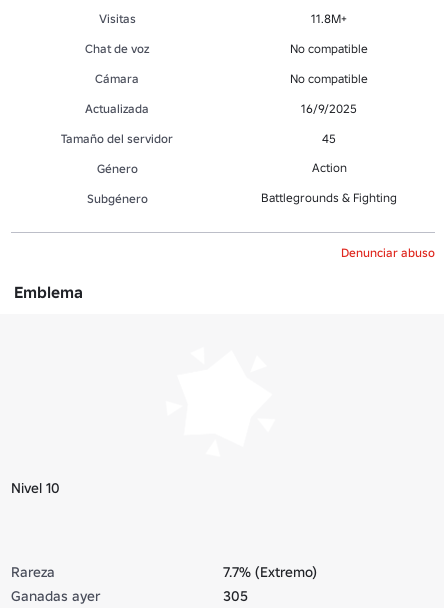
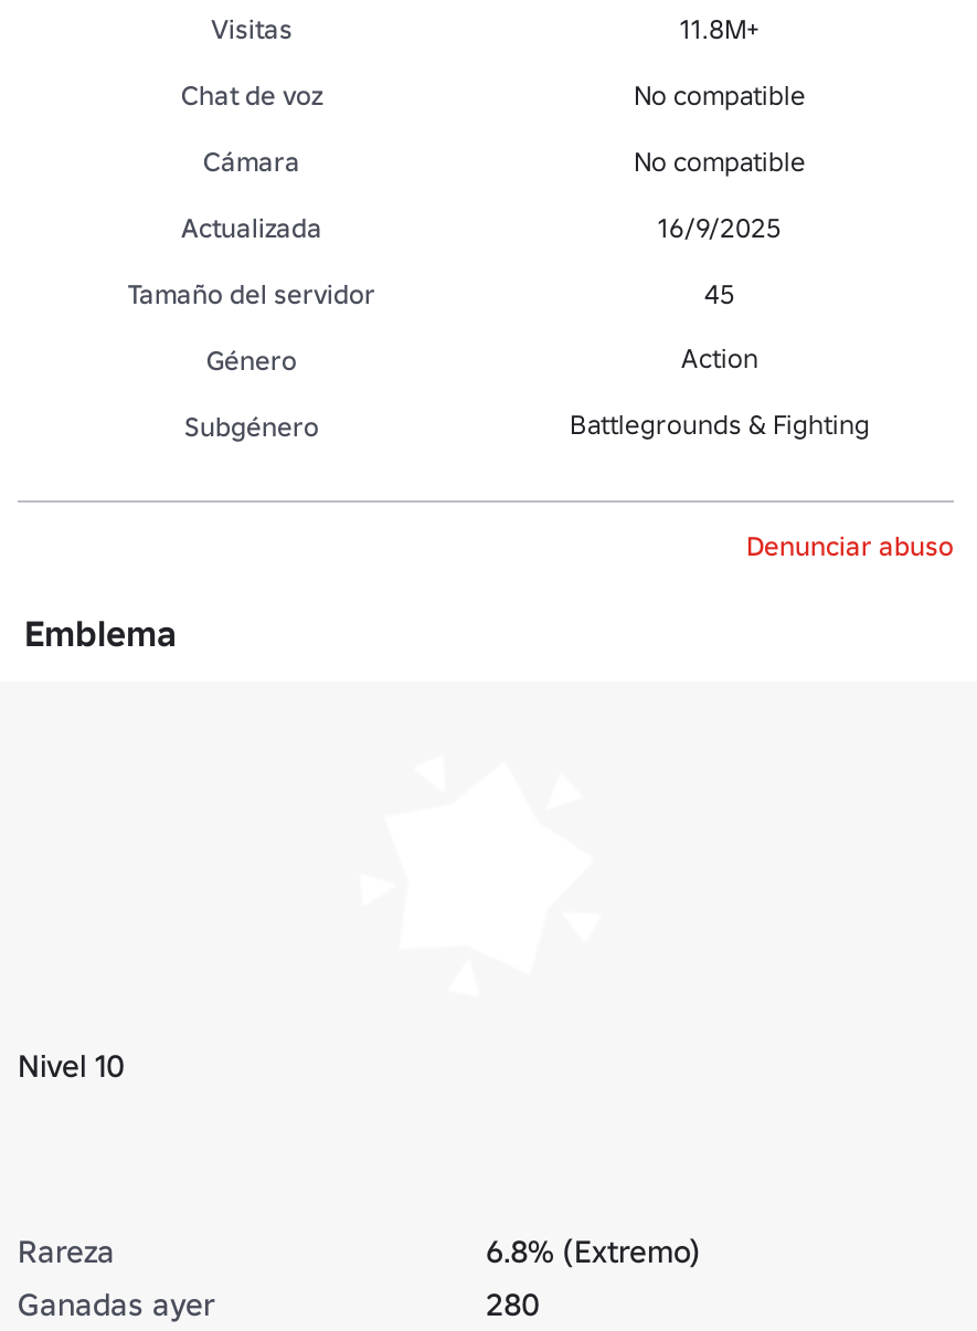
[223,562,317,580] 7.7% (Extremo) -> [486,1230,700,1270] 6.8% (Extremo)
[223,586,248,604] 305 -> [486,1284,541,1323] 280

